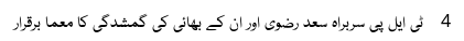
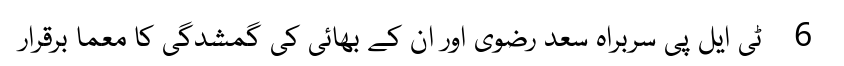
[14,9,451,33] 4 ٹی ایل پی سربراہ سعد رضوی اور ان کے بھائی کی گمشدگی کا معما برقرار -> [20,13,812,57] 6 ٹی ایل پی سربراہ سعد رضوی اور ان کے بھائی کی گمشدگی کا معما برقرار

